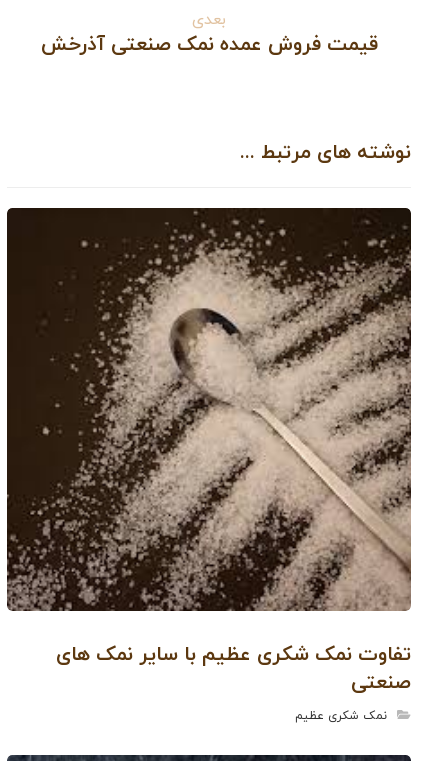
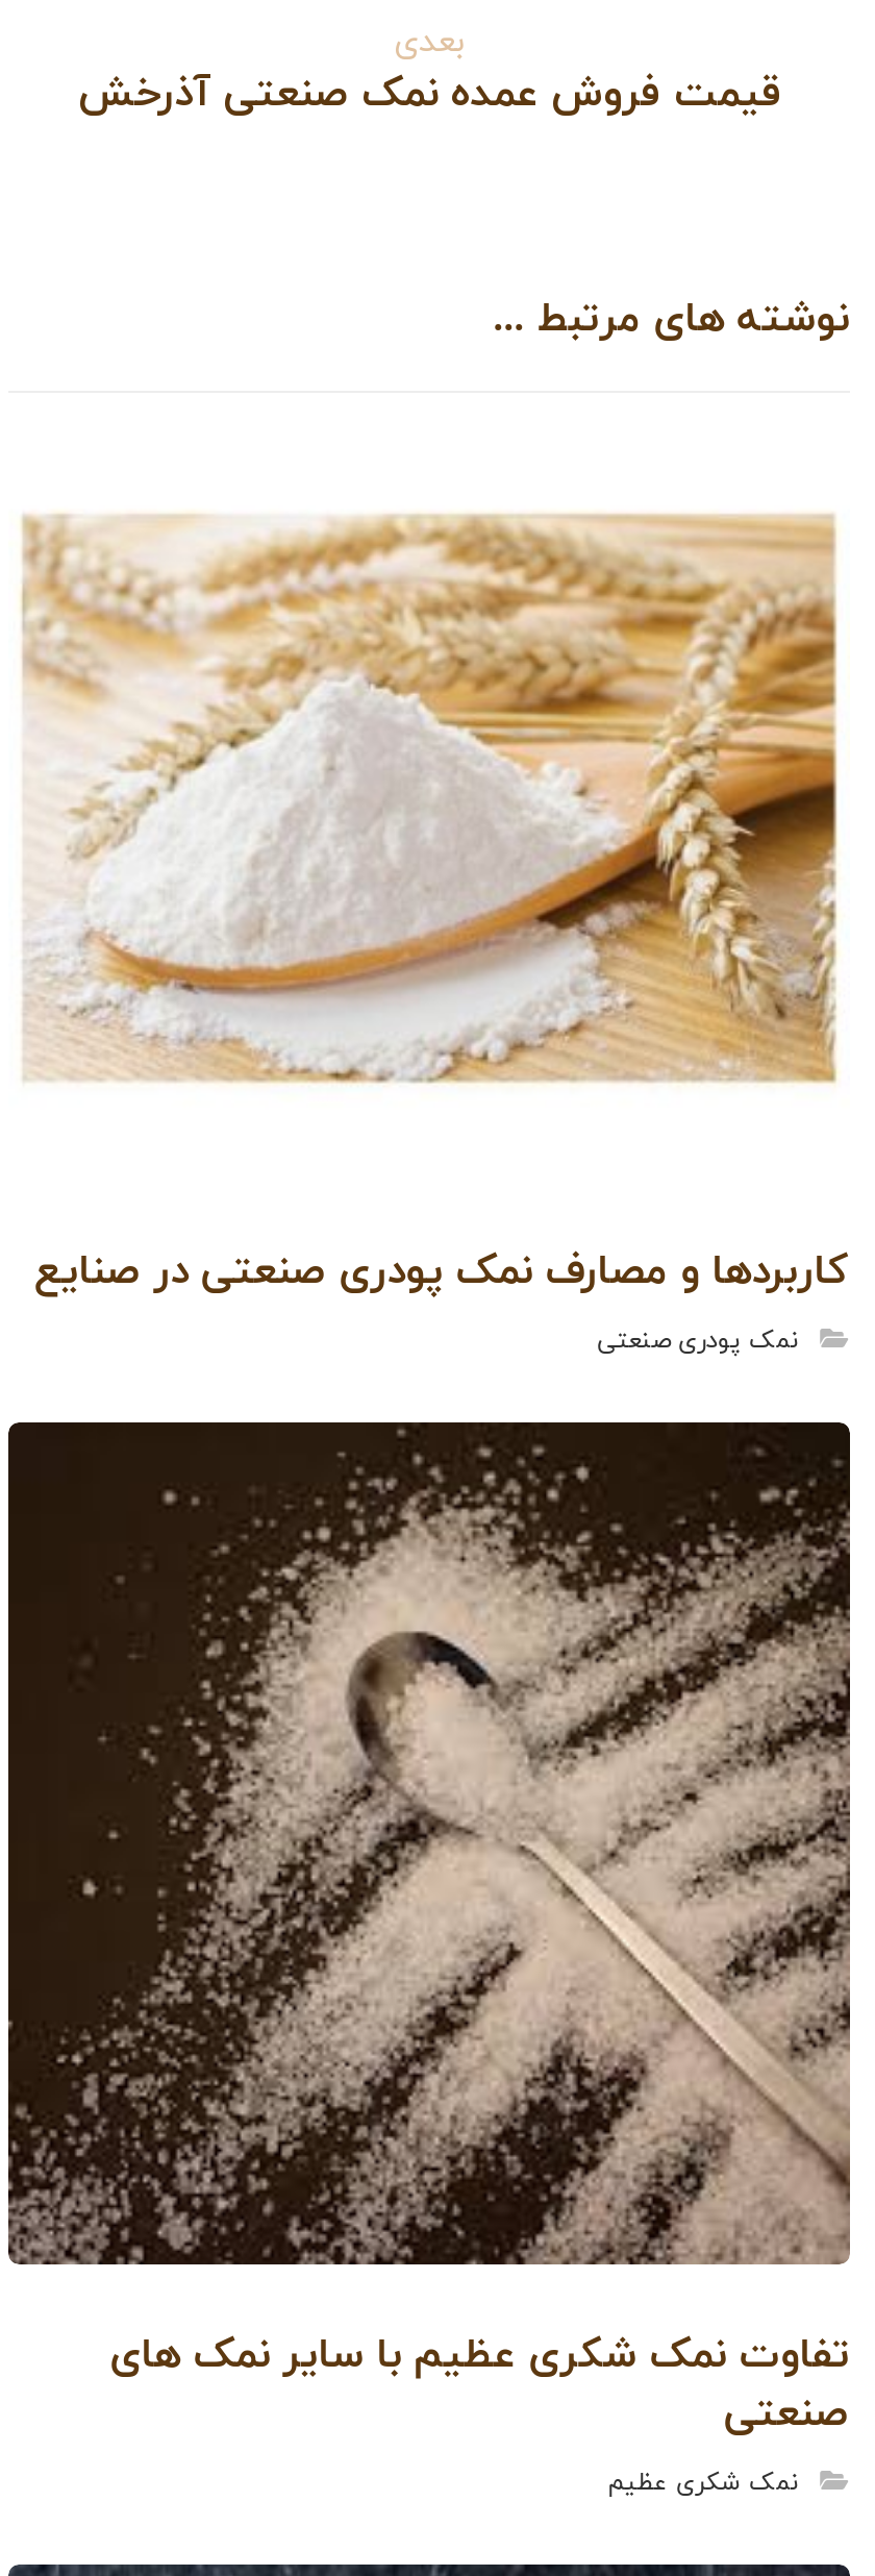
none -> [19,513,840,1086] [image]
none -> [35,1244,849,1359] کاربردها و مصارف نمک پودری صنعتی در صنایع | نمک پودری صنعتی

